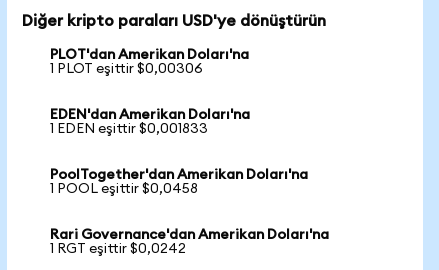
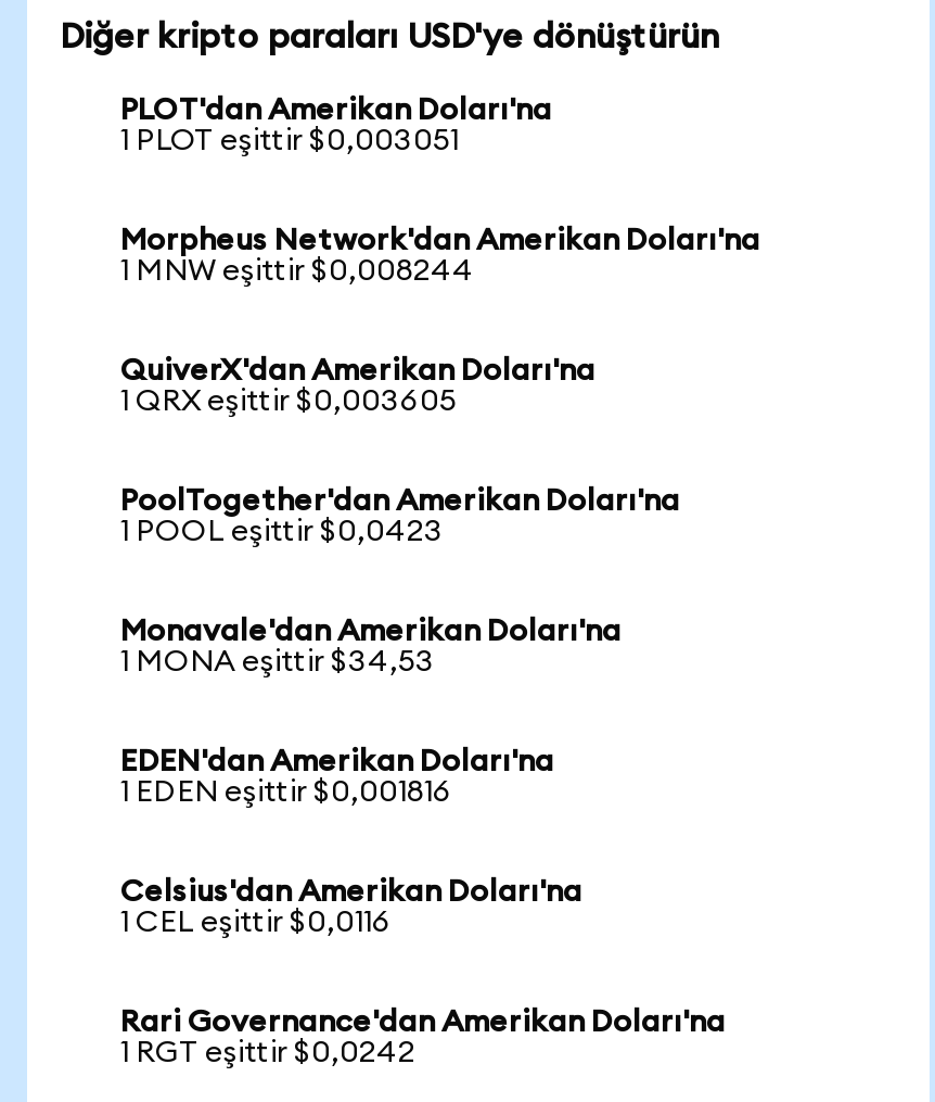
[50,62,203,76] 1 PLOT eşittir $0,00306 -> [120,126,760,677] 1 PLOT eşittir $0,003051 | Morpheus Network'dan Amerikan Doları'na | 1 MNW eşittir $0,008244 | QuiverX'dan Amerikan Doları'na | 1 QRX eşittir $0,003605 | 1 POOL eşittir $0,0423 | Monavale'dan Amerikan Doları'na | 1 MONA eşittir $34,53
[50,122,208,136] 1 EDEN eşittir $0,001833 -> [120,777,452,808] 1 EDEN eşittir $0,001816
none -> [120,877,582,908] Celsius'dan Amerikan Doları'na
moved [50,168,308,182] -> [120,486,680,517]: PoolTogether'dan Amerikan Doları'na
[50,182,198,196] 1 POOL eşittir $0,0458 -> [120,908,392,938] 1 CEL eşittir $0,0116

